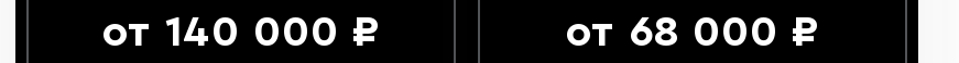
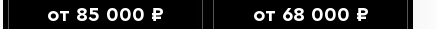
[101,12,381,55] от 140 000 ₽ -> [47,5,164,25] от 85 000 ₽

